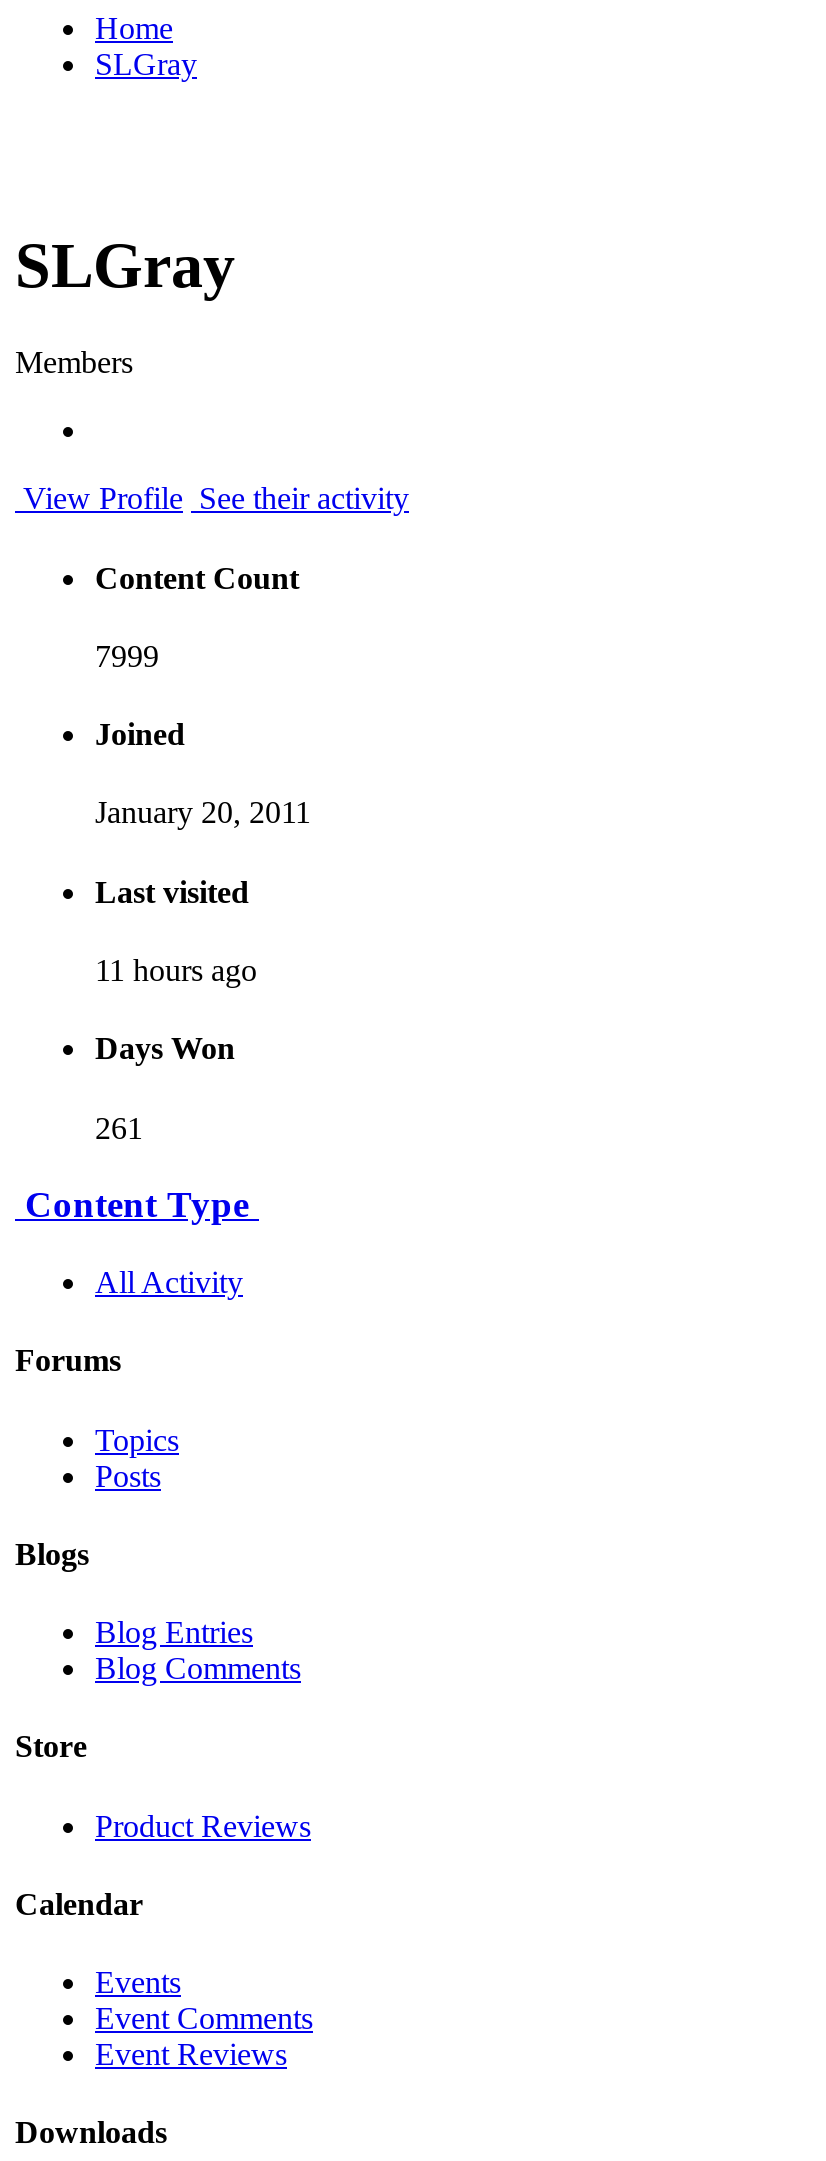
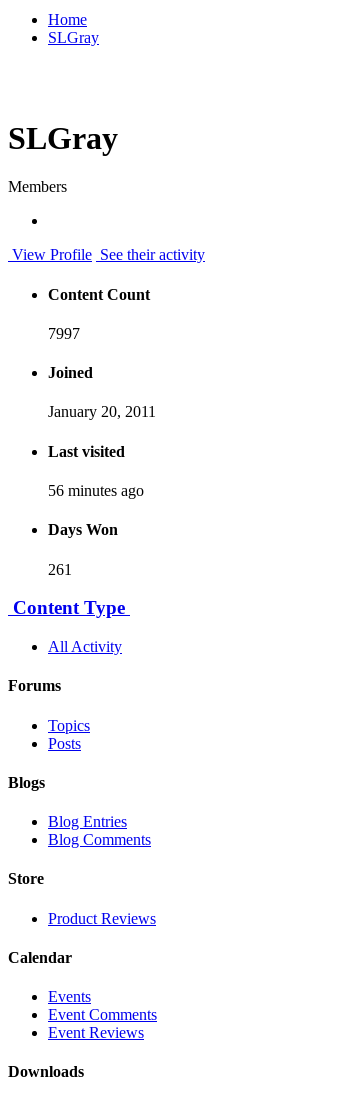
[95,639,159,673] 7999 -> [48,325,80,342] 7997
[95,953,257,987] 11 hours ago -> [48,482,144,499] 56 minutes ago

